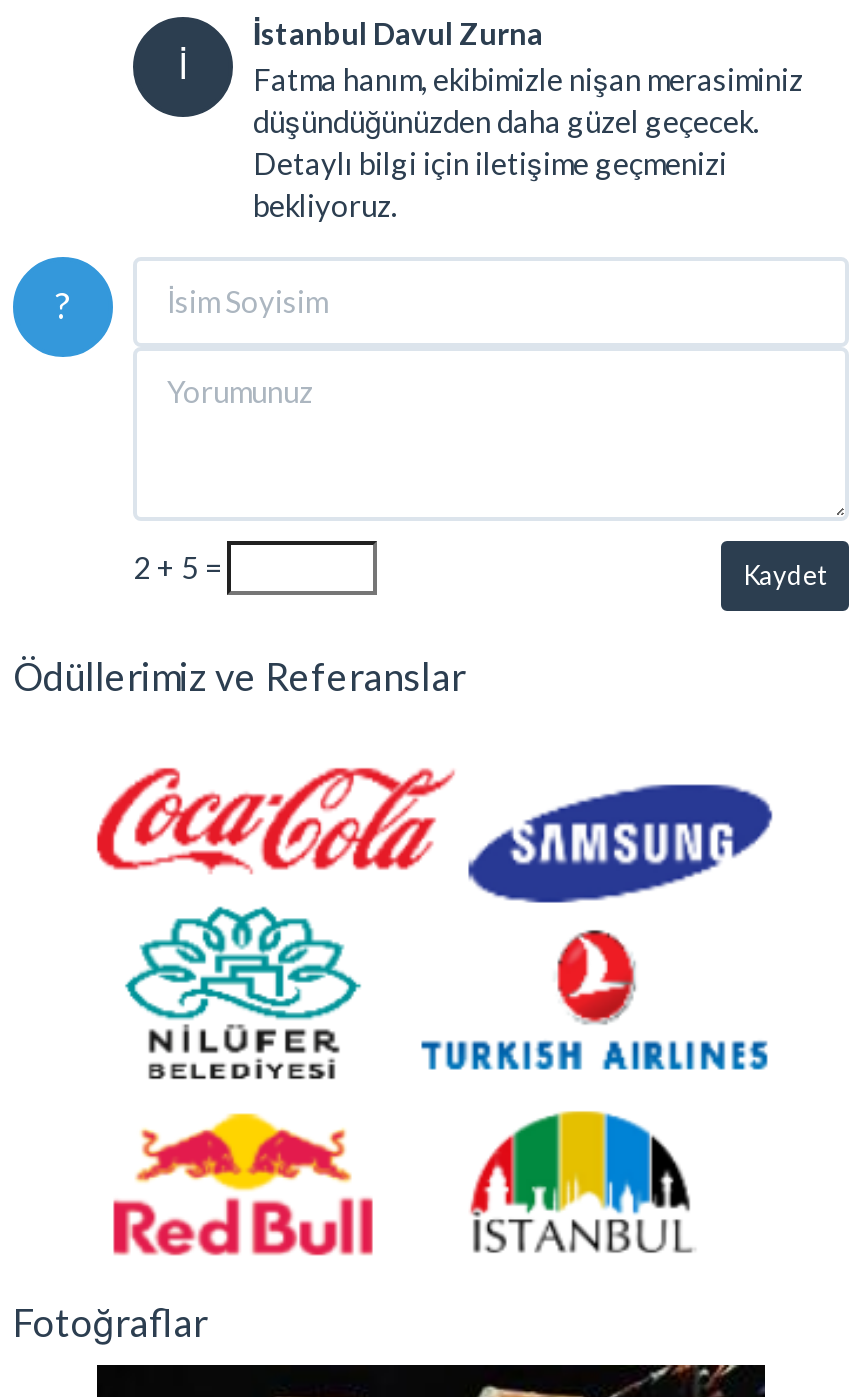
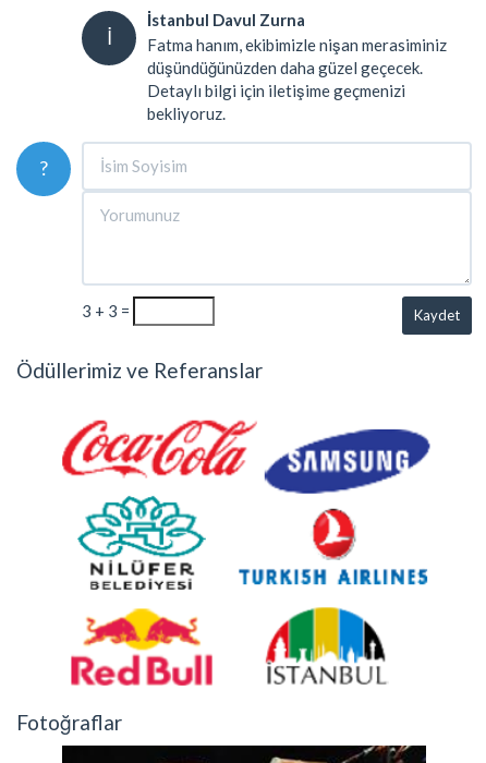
[133,549,227,585] 2 + 5 = -> [82,301,133,320] 3 + 3 =

